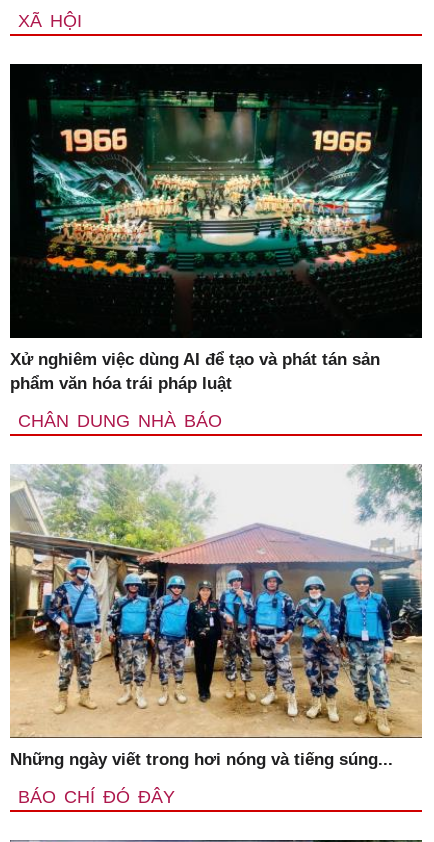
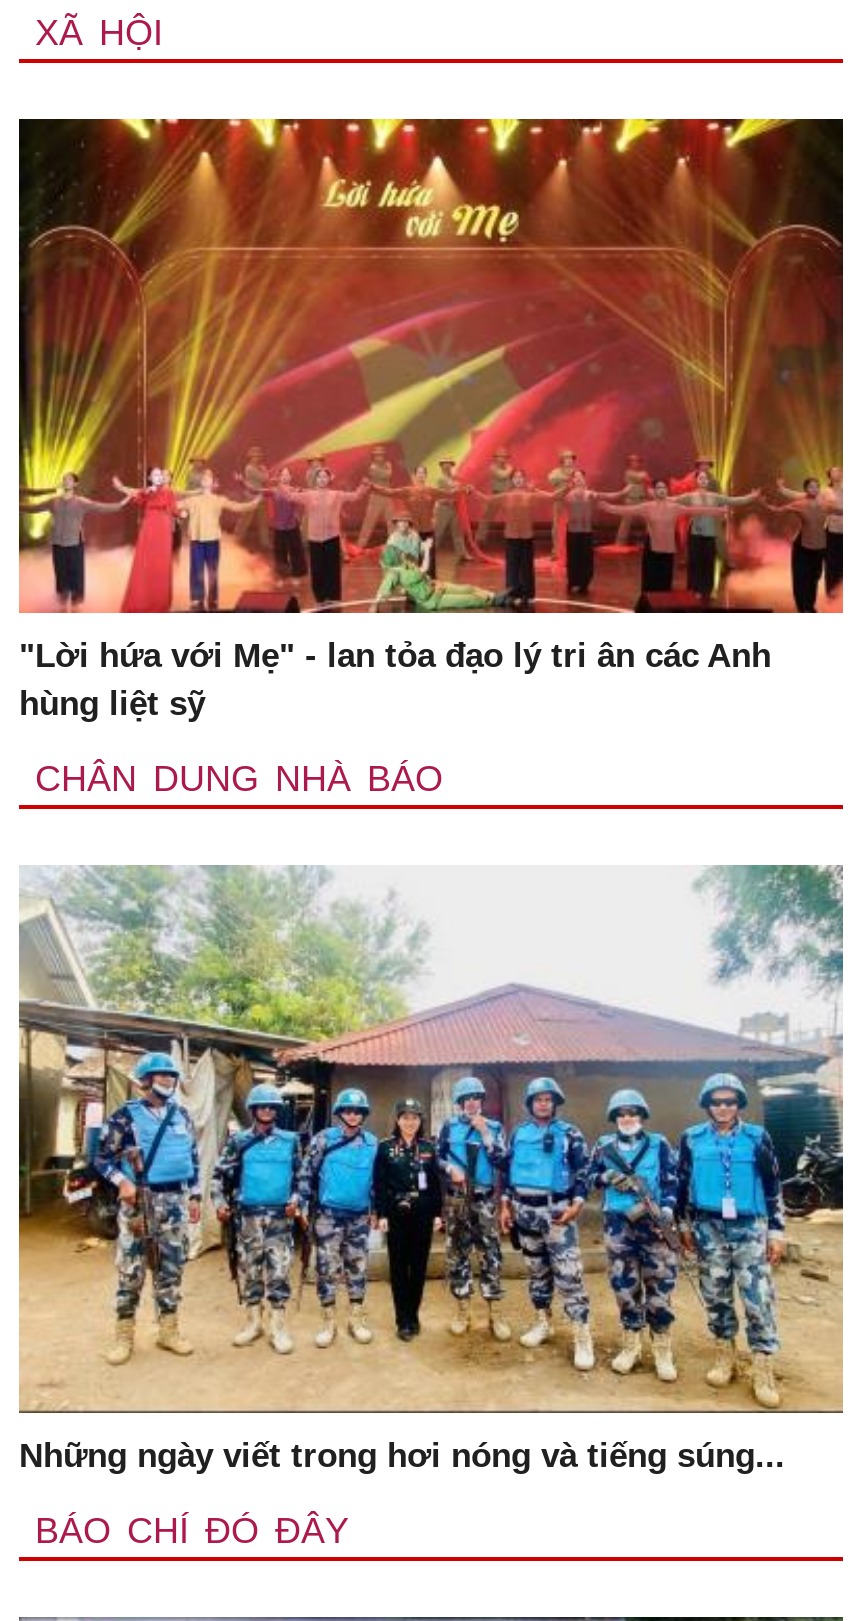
[9,63,423,393] [image] | Xử nghiêm việc dùng AI để tạo và phát tán sản | phẩm văn hóa trái pháp luật -> [17,117,845,723] [image] | "Lời hứa với Mẹ" - lan tỏa đạo lý tri ân các Anh | hùng liệt sỹ

